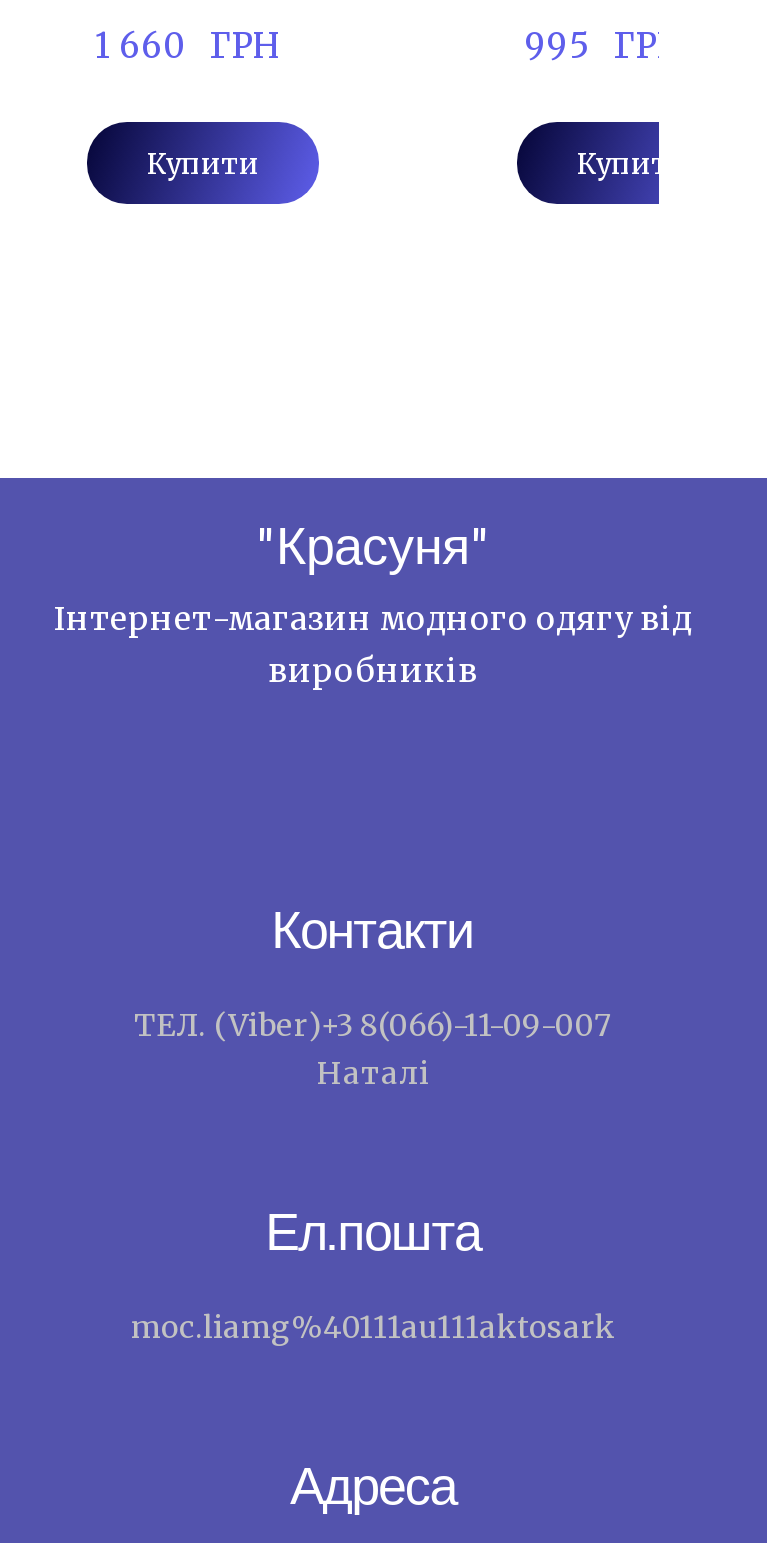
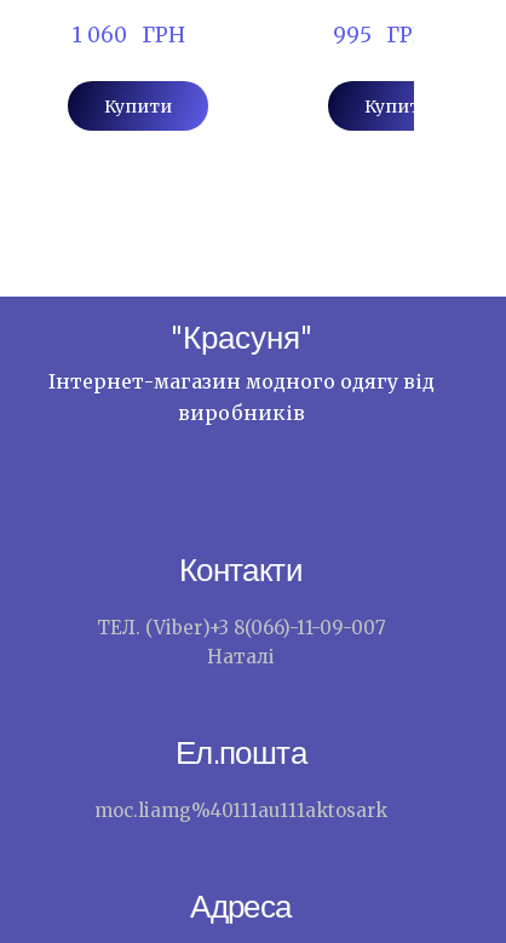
[95,23,281,67] 1 660 ГРН -> [73,21,185,48] 1 060 ГРН

